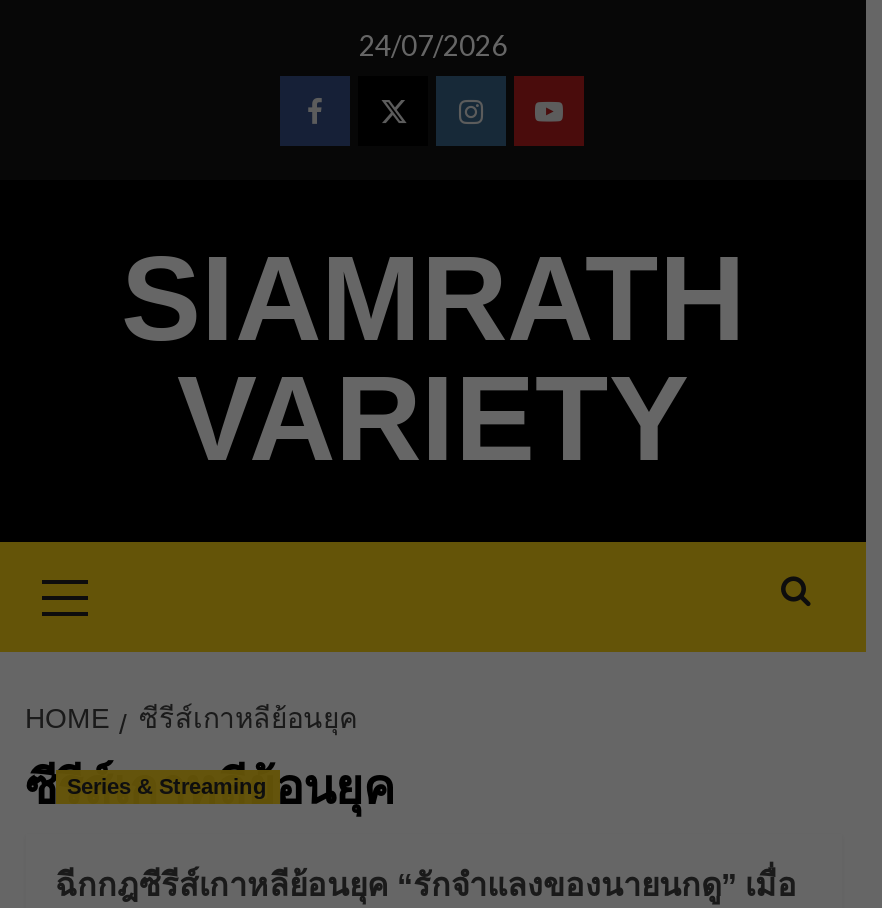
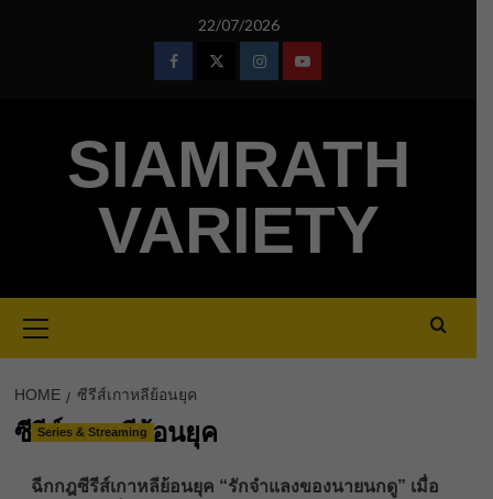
[359,28,507,62] 24/07/2026 -> [198,15,279,34] 22/07/2026

